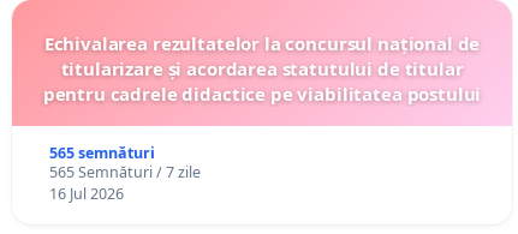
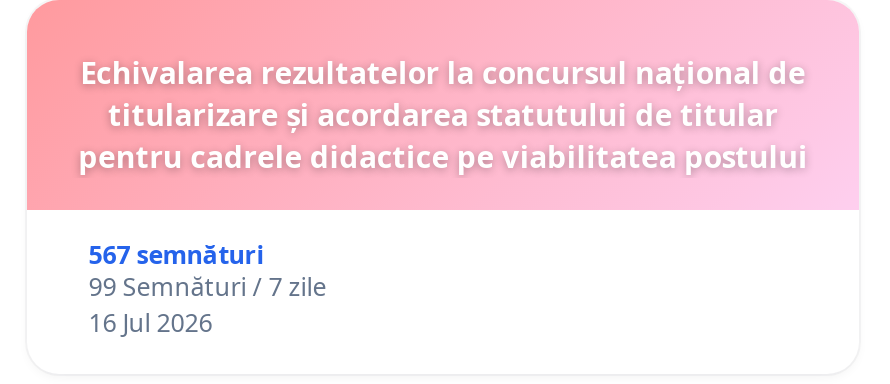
[49,143,155,163] 565 semnături -> [89,238,265,272] 567 semnături
[49,162,200,182] 565 Semnături / 7 zile -> [89,270,327,304] 99 Semnături / 7 zile

